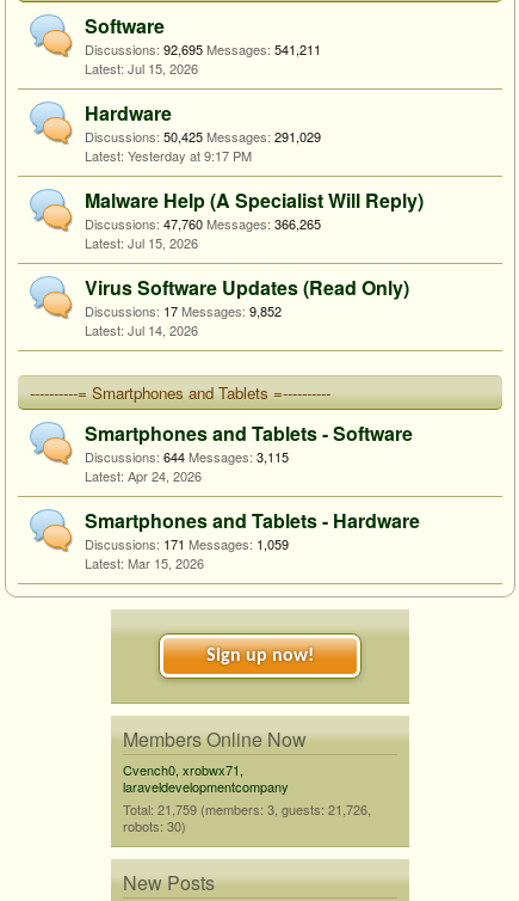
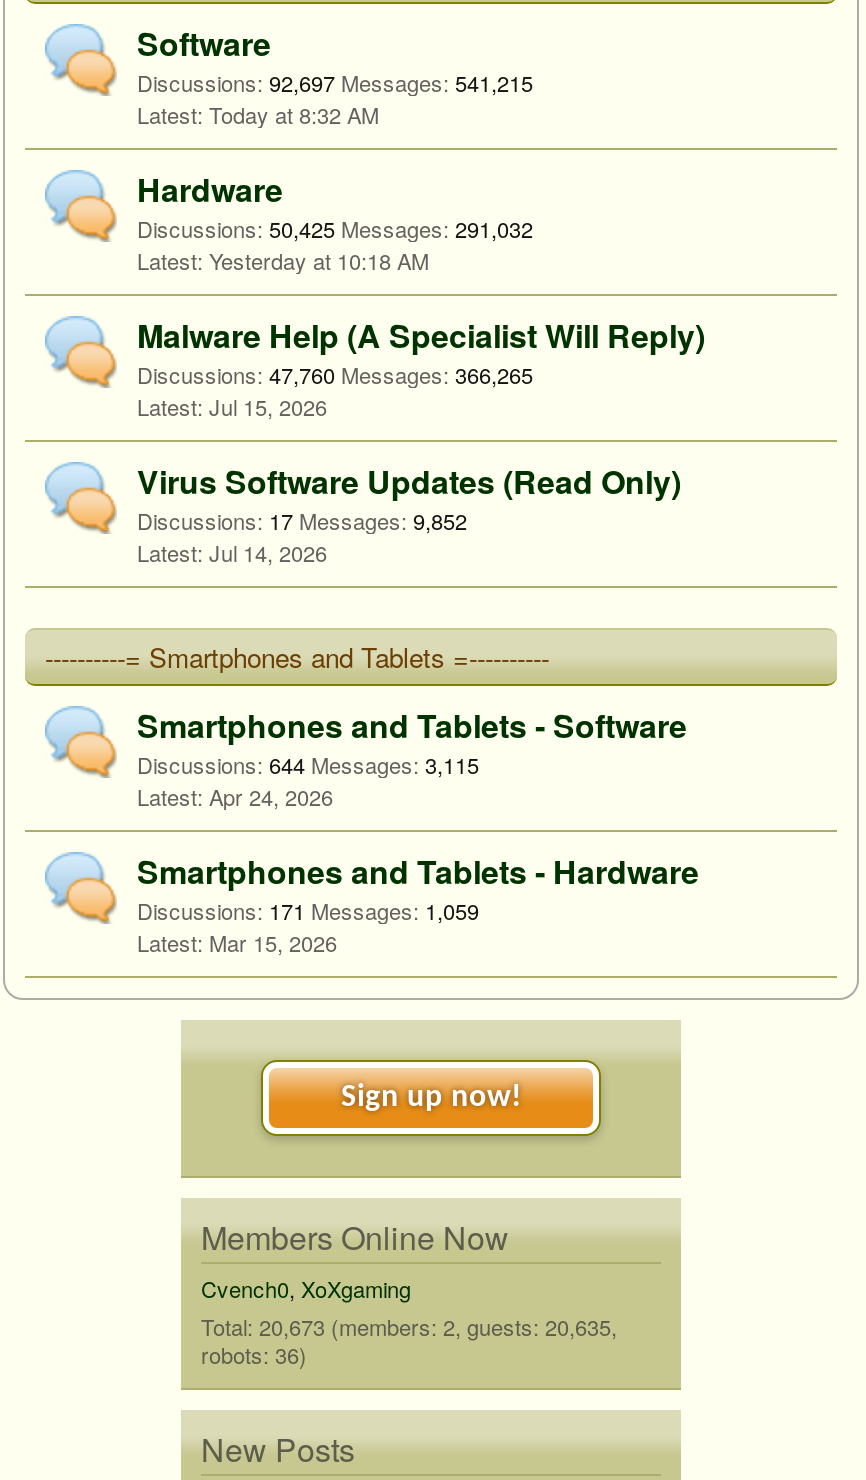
[85,39,321,78] Discussions: 92,695 Messages: 541,211 | Jul 15, 2026 -> [137,66,533,130] Discussions: 92,697 Messages: 541,215 | Today at 8:32 AM
[85,127,321,146] Discussions: 50,425 Messages: 291,029 -> [137,212,533,244] Discussions: 50,425 Messages: 291,032
[128,146,252,165] Yesterday at 9:17 PM -> [209,244,429,276] Yesterday at 10:18 AM
[123,760,371,835] Cvench0, xrobwx71, | laraveldevelopmentcompany | Total: 21,759 (members: 3, guests: 21,726, | robots: 30) -> [201,1272,617,1370] Cvench0, XoXgaming | Total: 20,673 (members: 2, guests: 20,635, | robots: 36)

